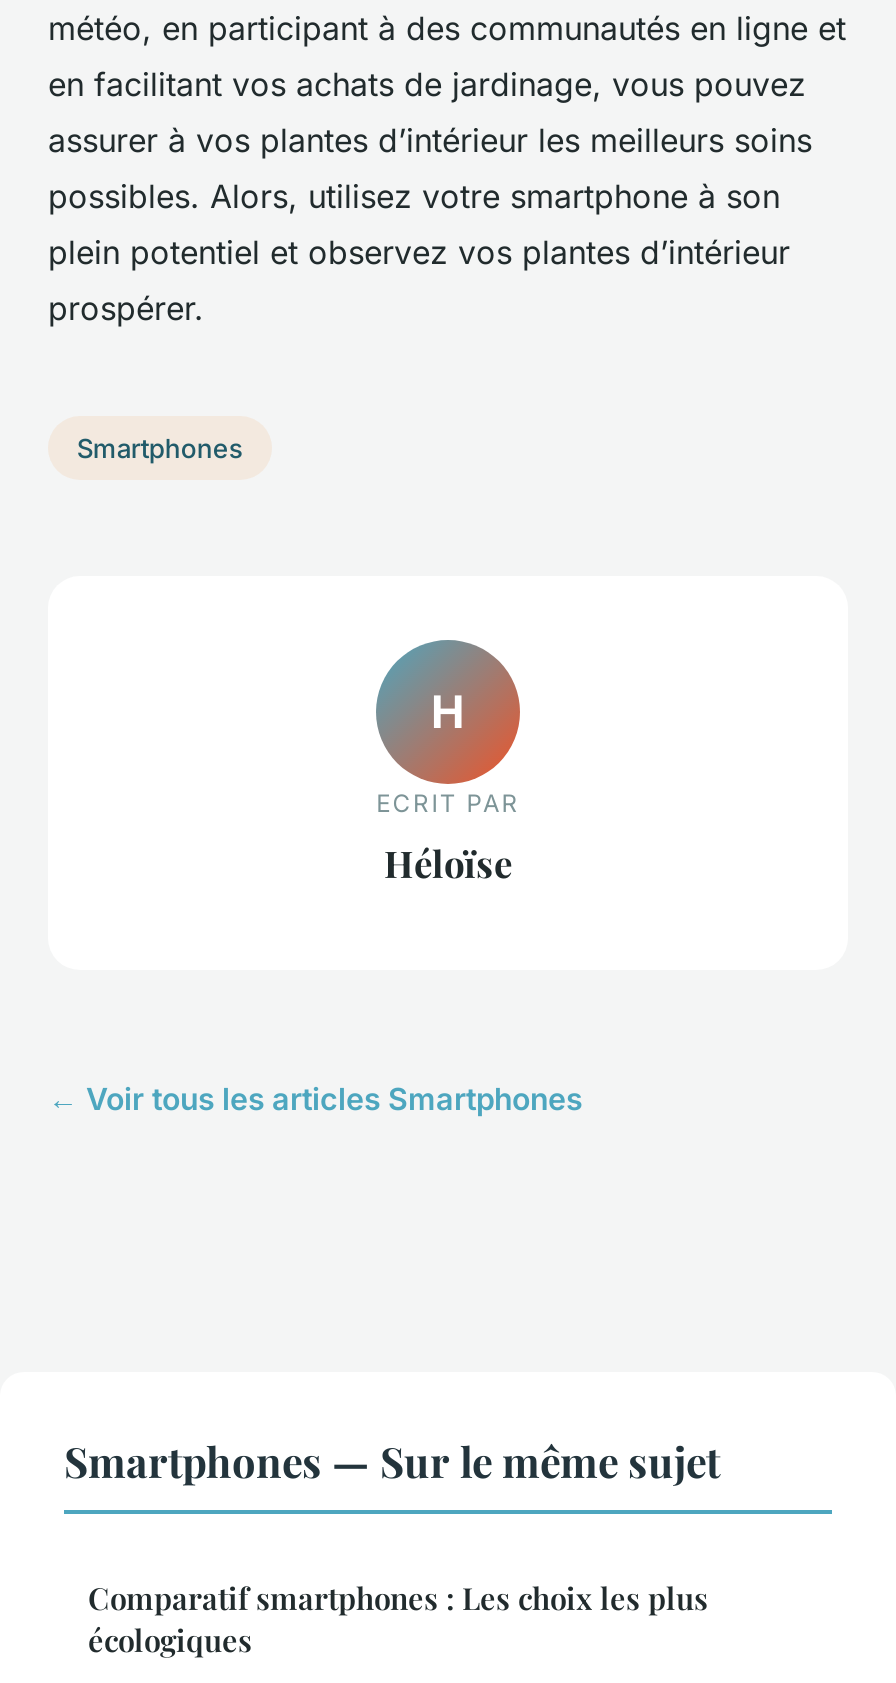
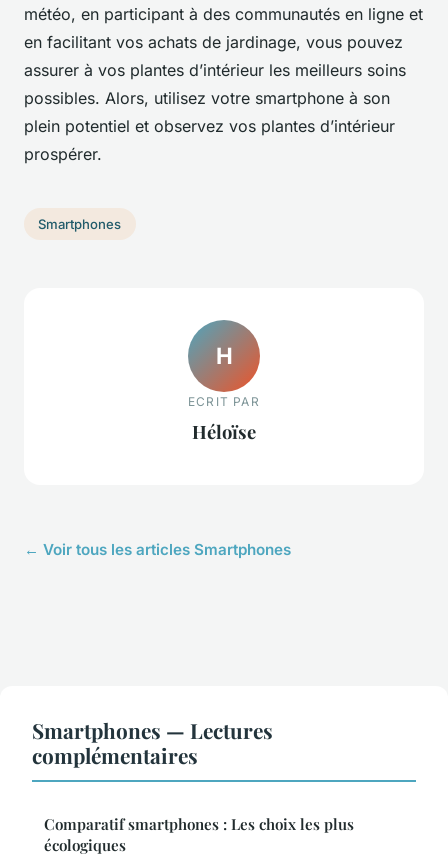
[64,1432,720,1488] Smartphones — Sur le même sujet -> [32,716,273,769] Smartphones — Lectures | complémentaires

